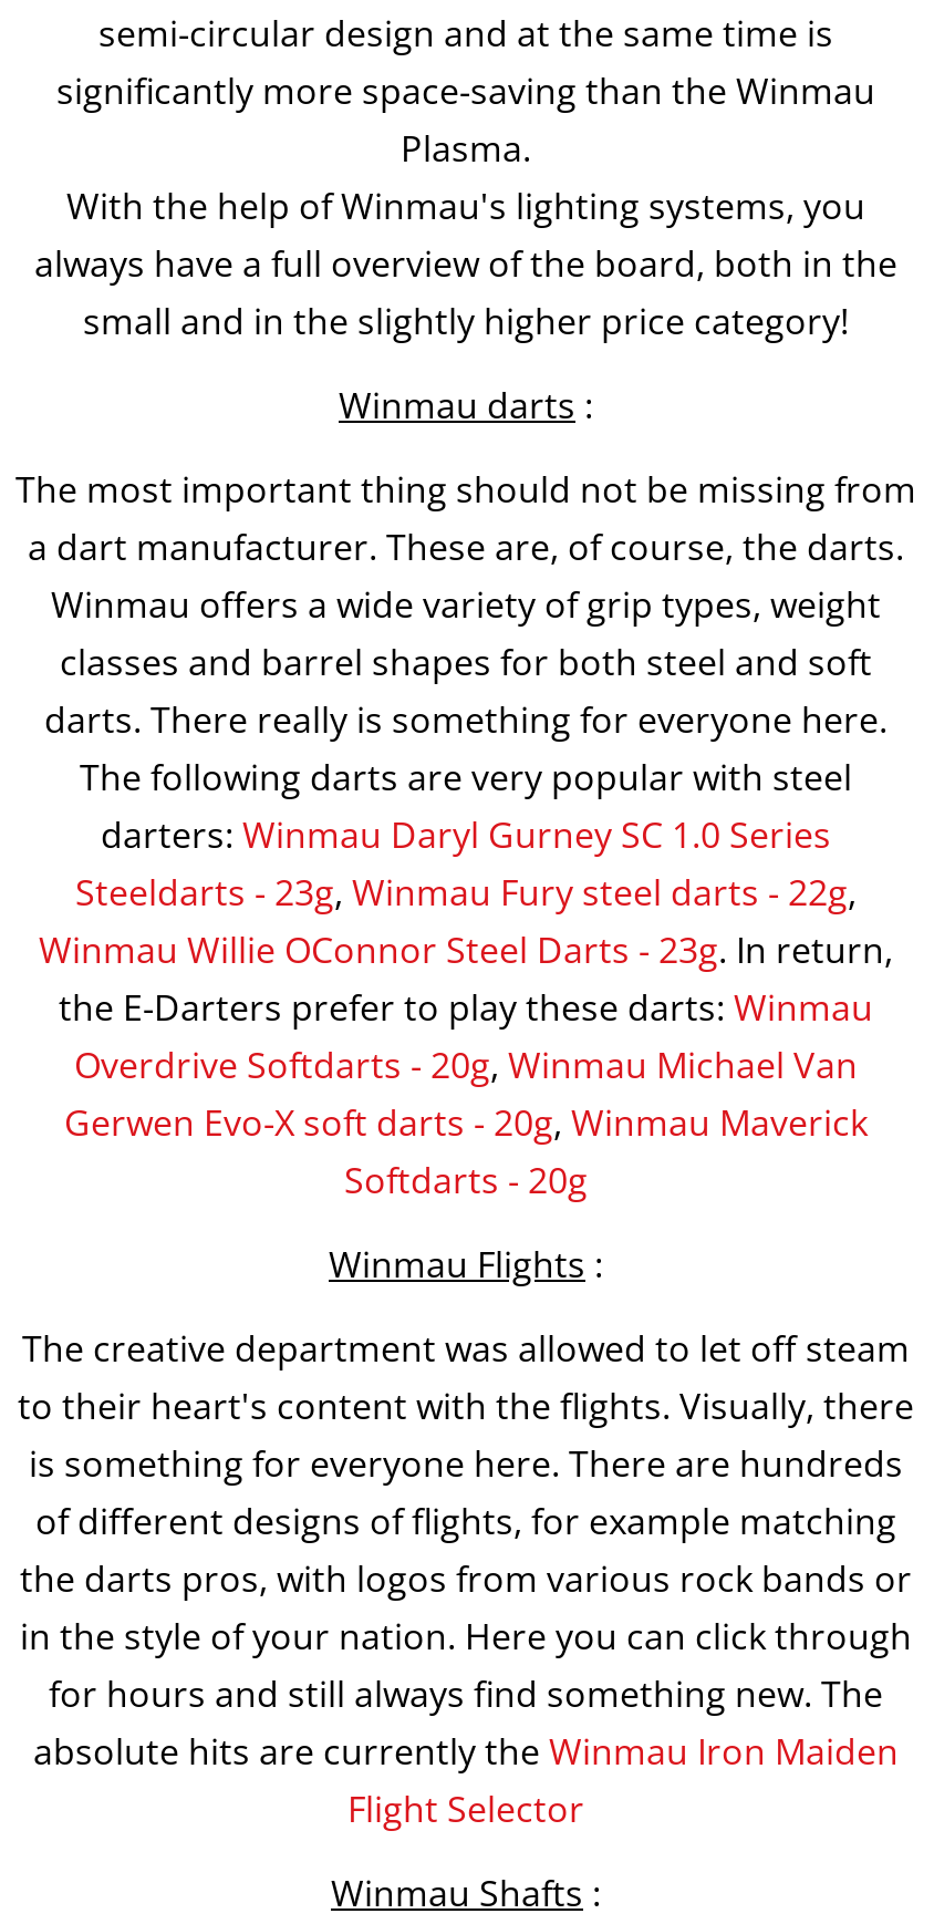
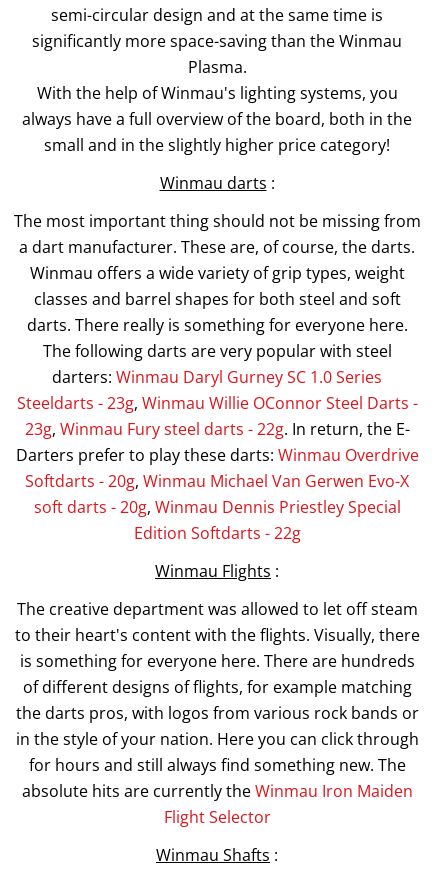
[39,867,893,1201] Steeldarts - 23g, Winmau Fury steel darts - 22g, | Winmau Willie OConnor Steel Darts - 23g. In return, | the E-Darters prefer to play these darts: Winmau | Overdrive Softdarts - 20g, Winmau Michael Van | Gerwen Evo-X soft darts - 20g, Winmau Maverick | Softdarts - 20g -> [15,391,418,542] Steeldarts - 23g, Winmau Willie OConnor Steel Darts - | 23g, Winmau Fury steel darts - 22g. In return, the E- | Darters prefer to play these darts: Winmau Overdrive | Softdarts - 20g, Winmau Michael Van Gerwen Evo-X | soft darts - 20g, Winmau Dennis Priestley Special | Edition Softdarts - 22g

